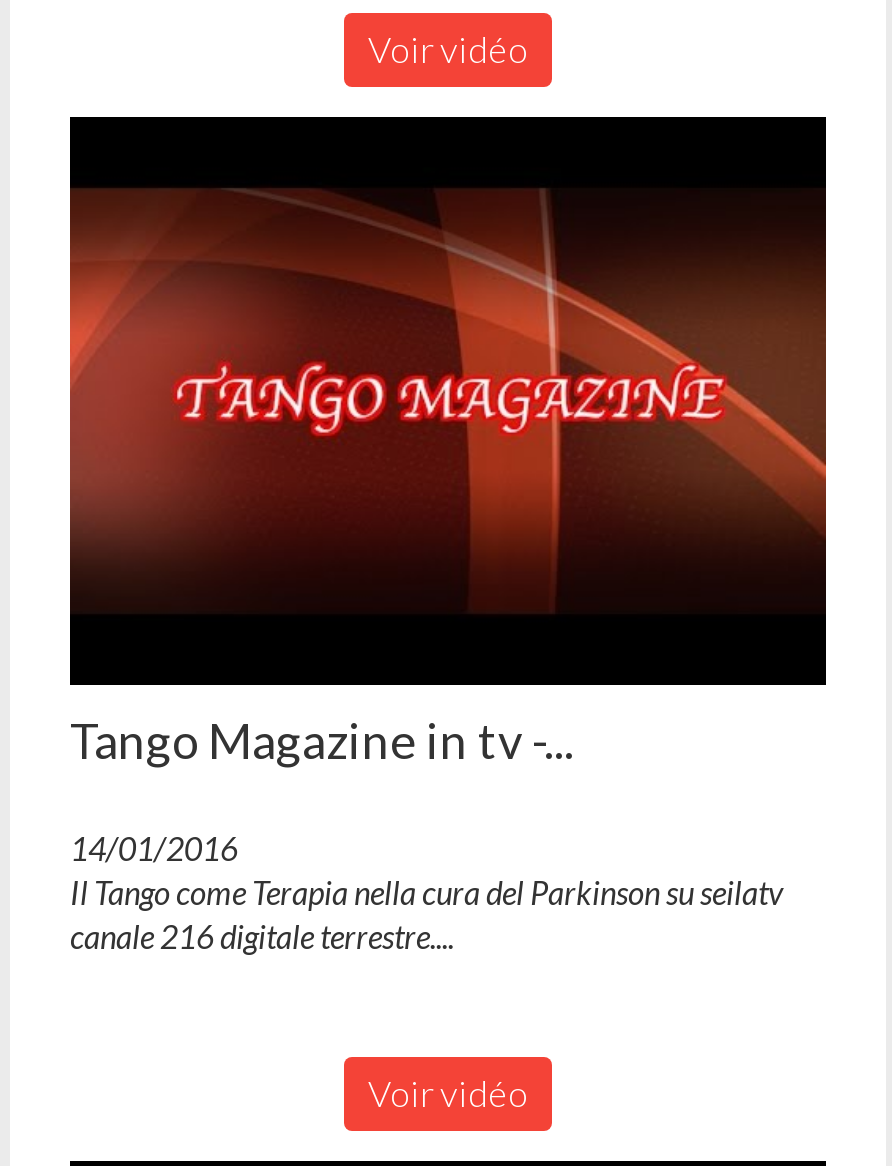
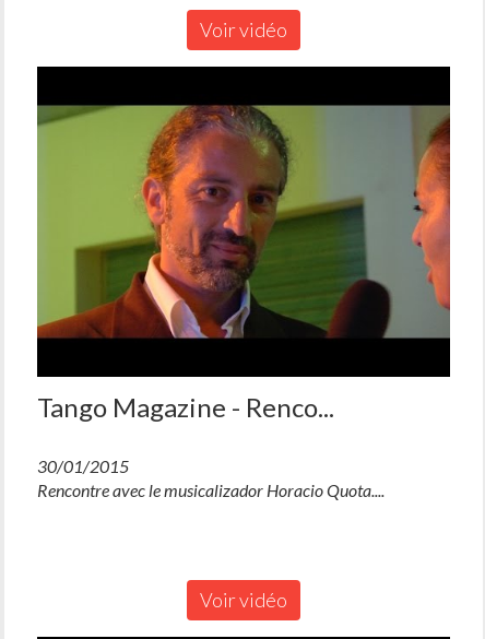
[68,189,828,615] [image] -> [36,105,451,340] [image]
[70,711,574,769] Tango Magazine in tv -... -> [37,391,334,423] Tango Magazine - Renco...
[70,829,784,955] 14/01/2016 | Il Tango come Terapia nella cura del Parkinson su seilatv | canale 216 digitale terrestre.... -> [37,455,385,500] 30/01/2015 | Rencontre avec le musicalizador Horacio Quota....

